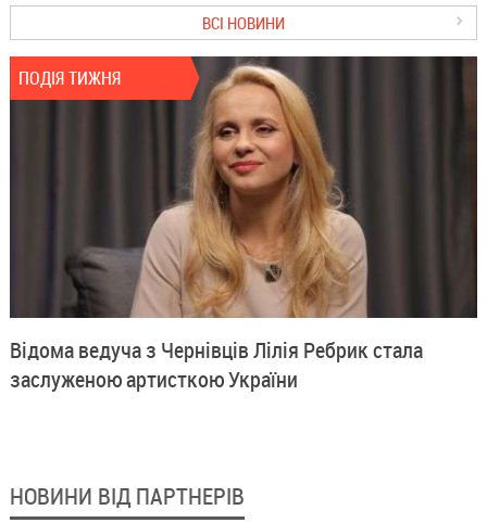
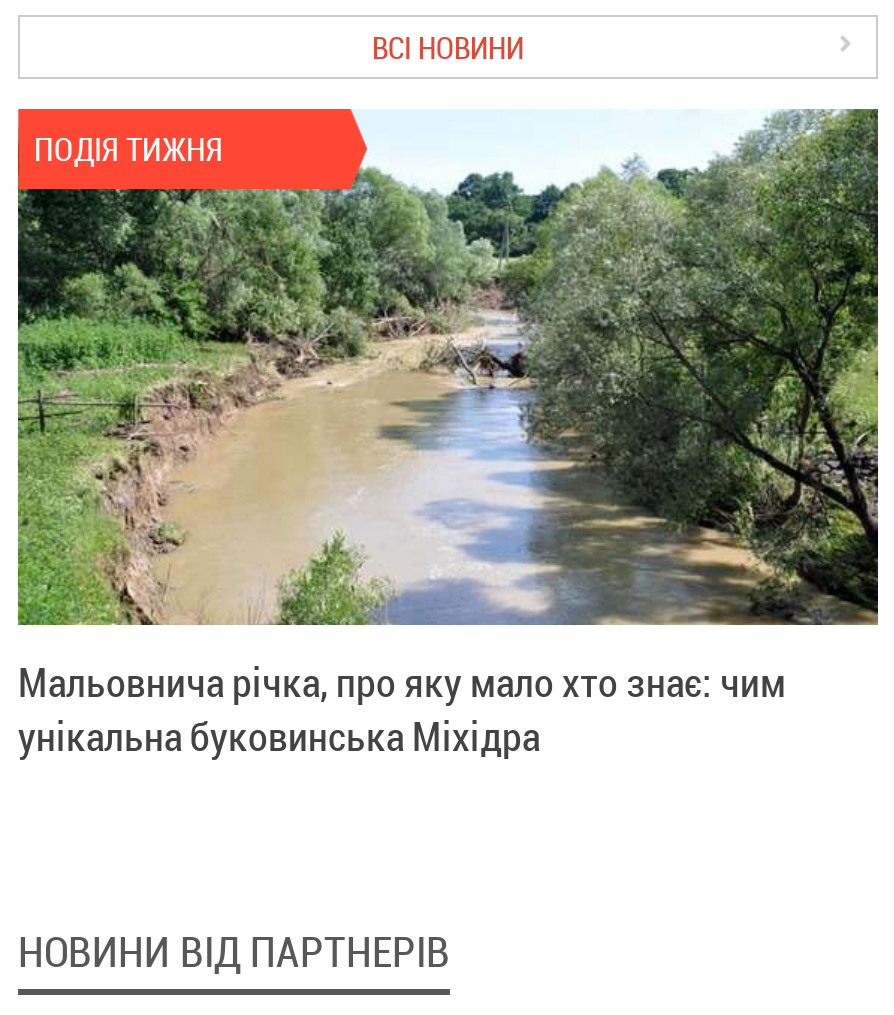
[9,55,478,394] [image] | Відома ведуча з Чернівців Лілія Ребрик стала | заслуженою артисткою України -> [16,109,880,763] [image] | Мальовнича річка, про яку мало хто знає: чим | унікальна буковинська Міхідра

